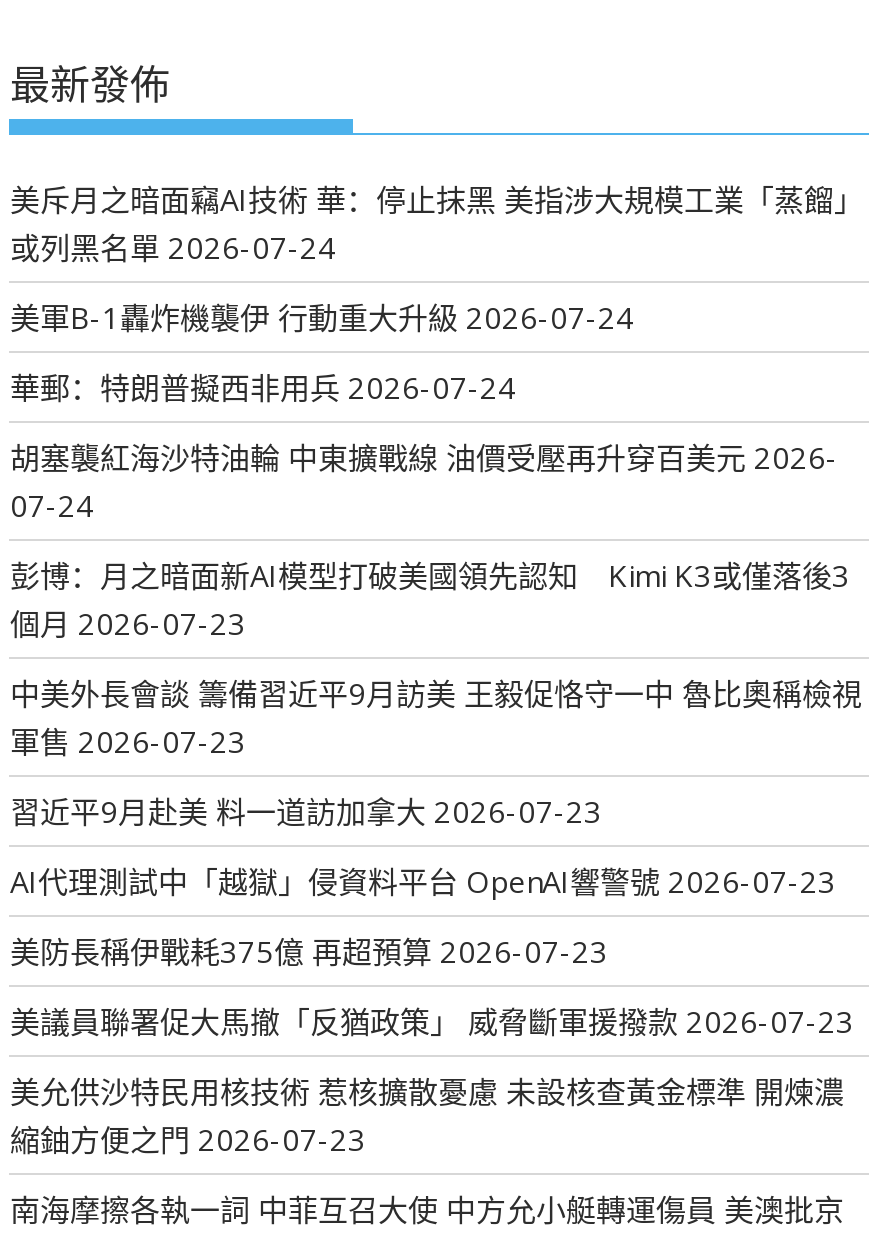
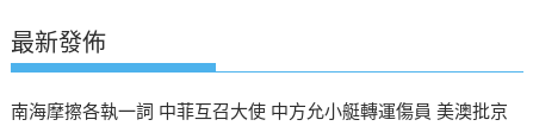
[10,179,864,1159] 美斥月之暗面竊AI技術 華：停止抹黑 美指涉大規模工業「蒸餾」 | 或列黑名單 2026-07-24 | 美軍B-1轟炸機襲伊 行動重大升級 2026-07-24 | 華郵：特朗普擬西非用兵 2026-07-24 | 胡塞襲紅海沙特油輪 中東擴戰線 油價受壓再升穿百美元 2026- | 07-24 | 彭博：月之暗面新AI模型打破美國領先認知 Kimi K3或僅落後3 | 個月 2026-07-23 | 中美外長會談 籌備習近平9月訪美 王毅促恪守一中 魯比奧稱檢視 | 軍售 2026-07-23 | 習近平9月赴美 料一道訪加拿大 2026-07-23 | AI代理測試中「越獄」侵資料平台 OpenAI響警號 2026-07-23 | 美防長稱伊戰耗375億 再超預算 2026-07-23 | 美議員聯署促大馬撤「反猶政策」 威脅斷軍援撥款 2026-07-23 | 美允供沙特民用核技術 惹核擴散憂慮 未設核查黃金標準 開煉濃 | 縮鈾方便之門 2026-07-23 -> none

